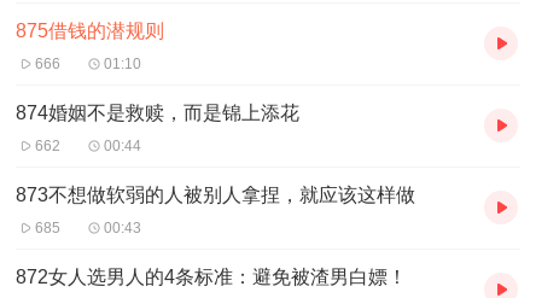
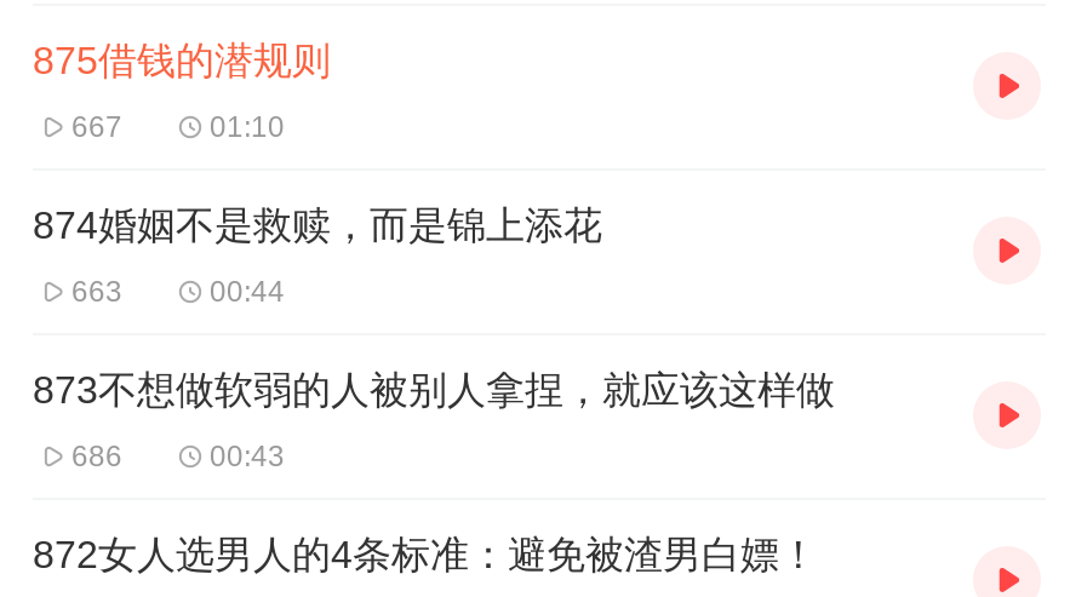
[35,55,60,72] 666 -> [71,110,122,144] 667
[35,137,60,154] 662 -> [71,274,122,308] 663
[35,219,60,236] 685 -> [71,439,122,473] 686

